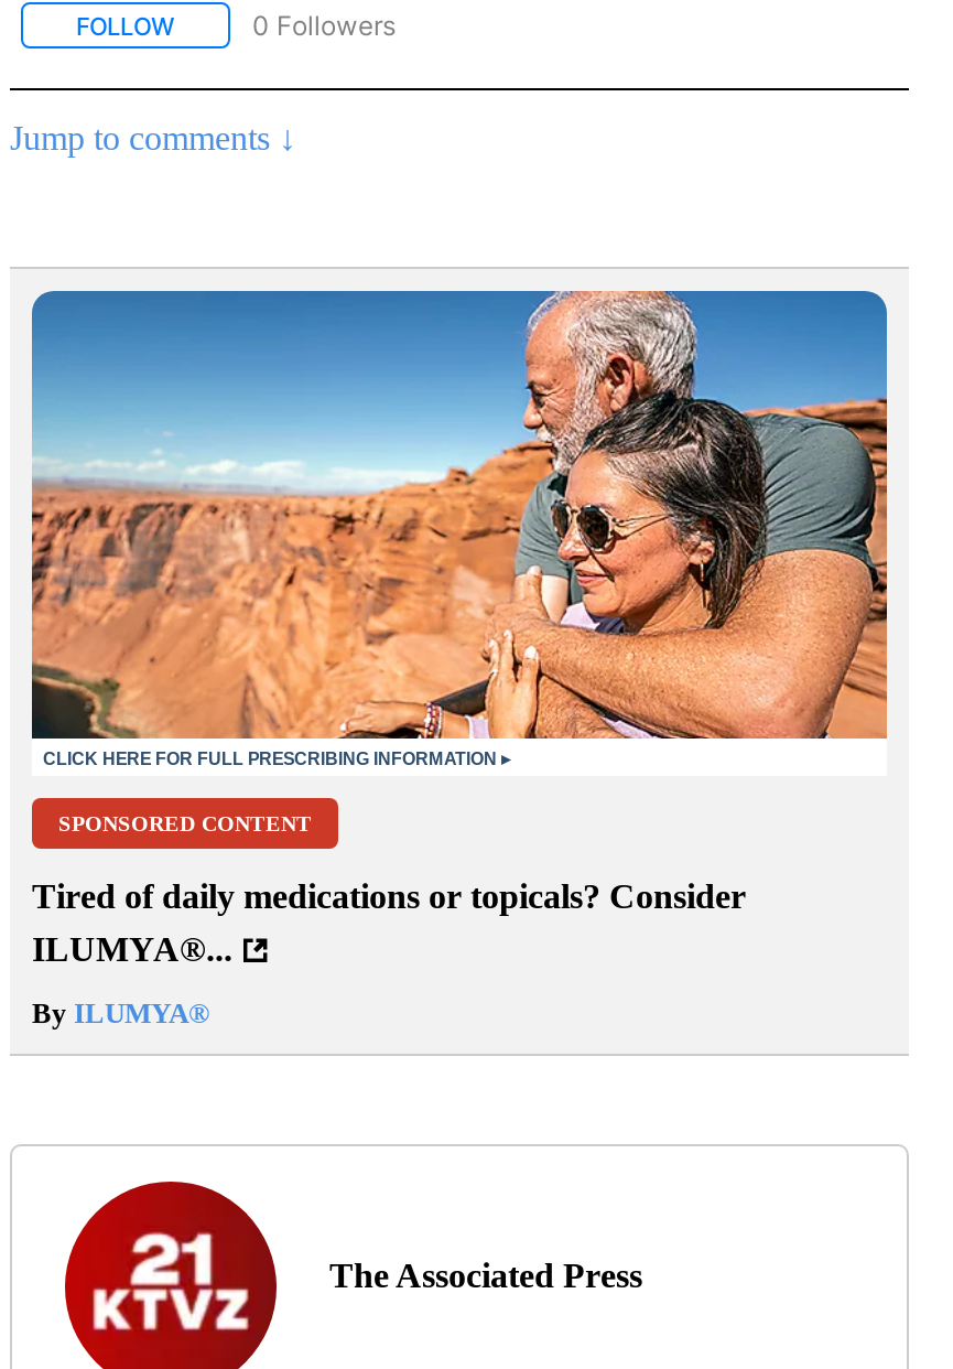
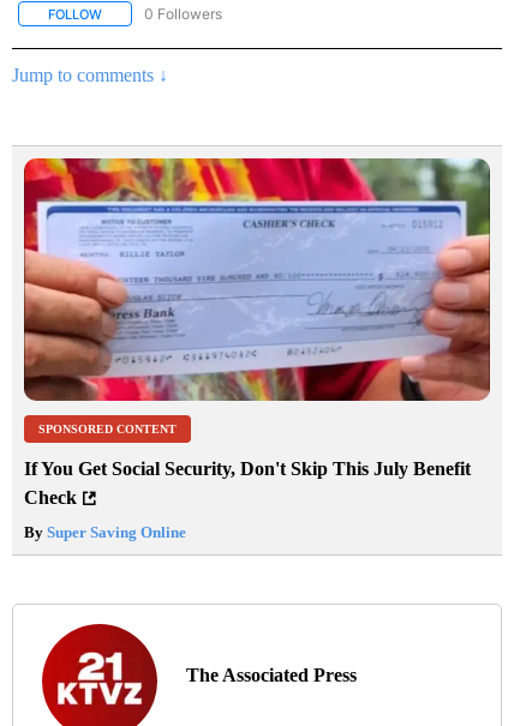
[30,289,889,772] [image] -> [23,157,491,402] [image]
[32,878,746,968] Tired of daily medications or topicals? Consider | ILUMYA®... -> [24,459,471,508] If You Get Social Security, Don't Skip This July Benefit | Check
[32,997,210,1030] By ILUMYA® -> [24,524,186,542] By Super Saving Online

